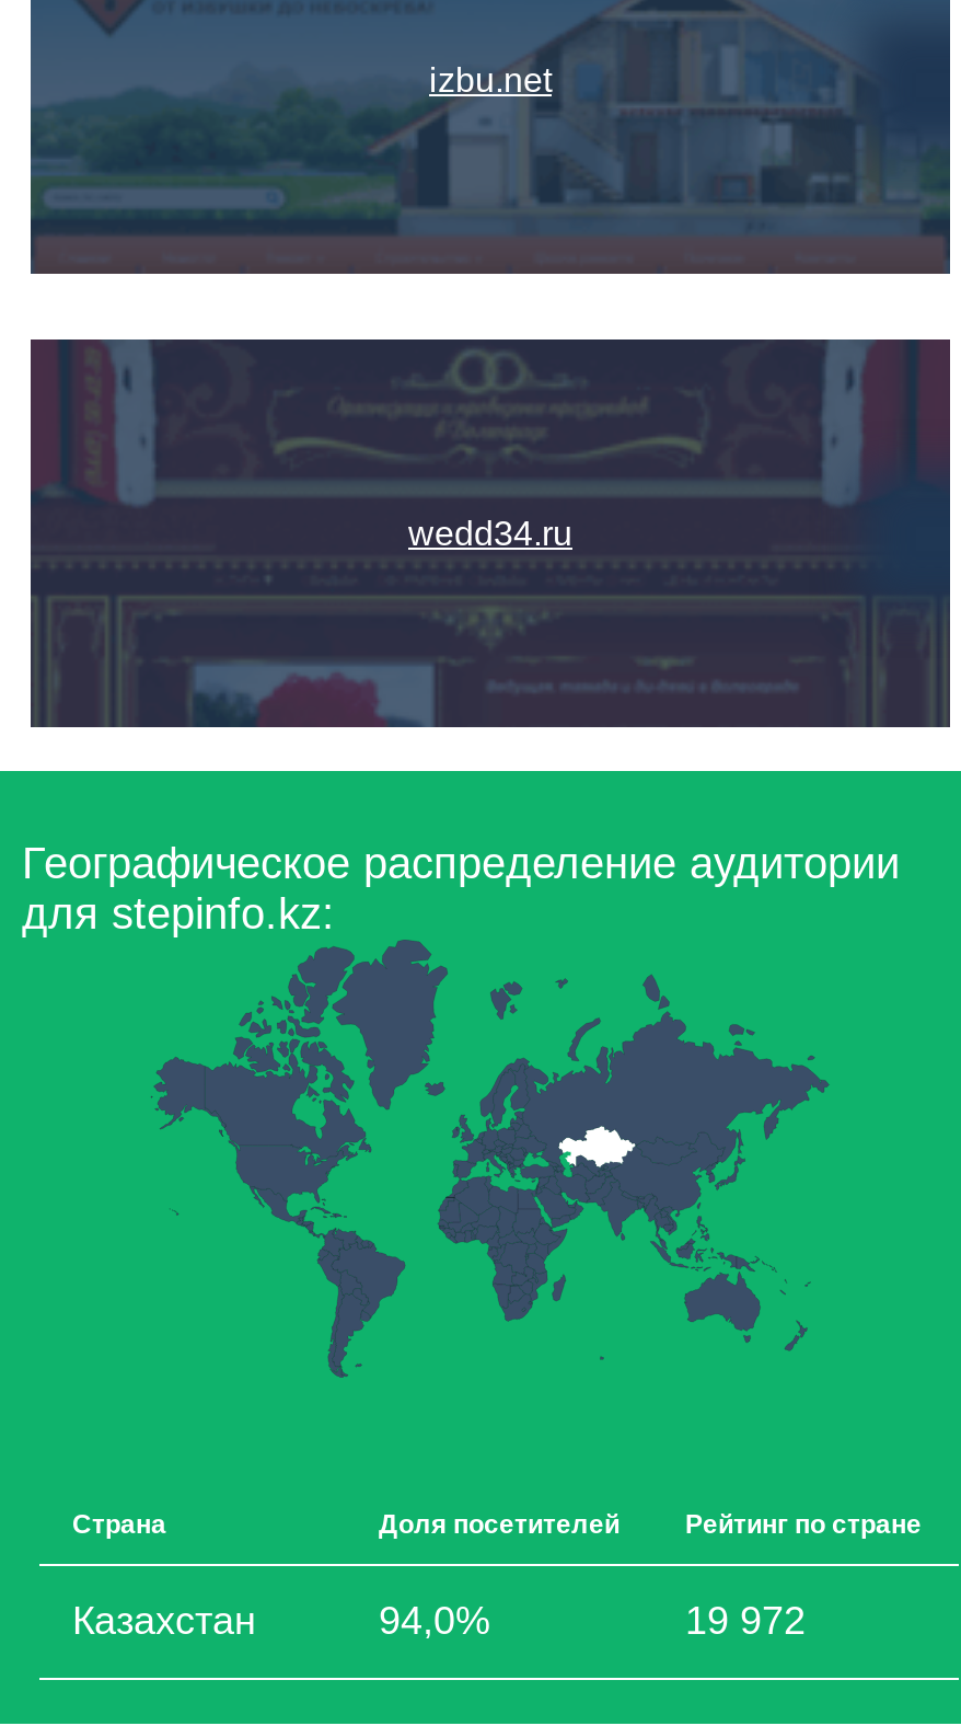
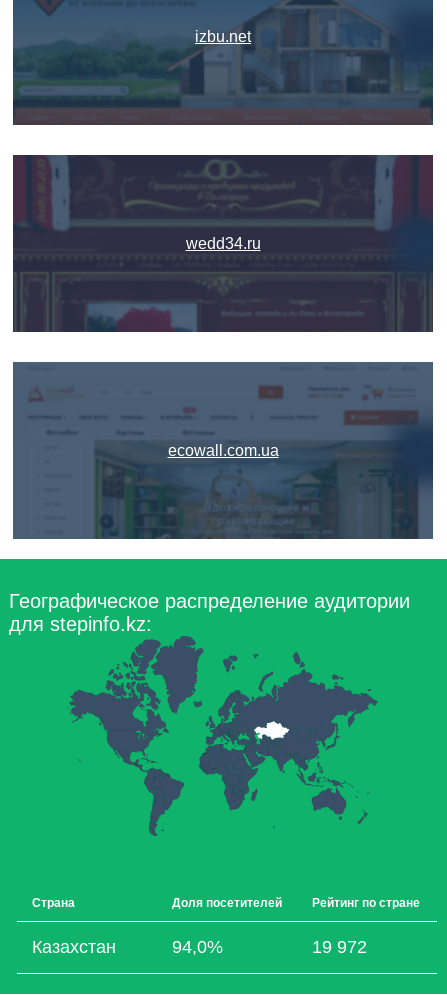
none -> [13,362,433,539] [image] | ecowall.com.ua

